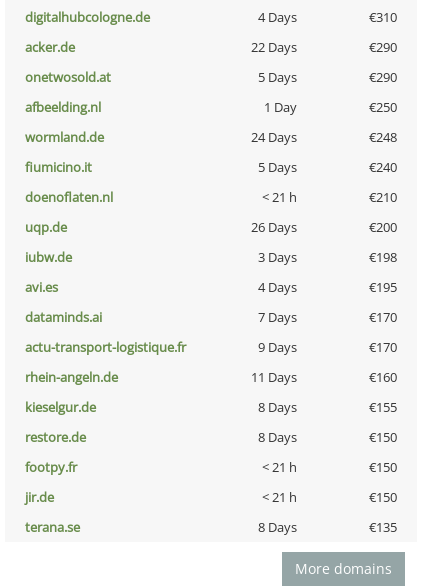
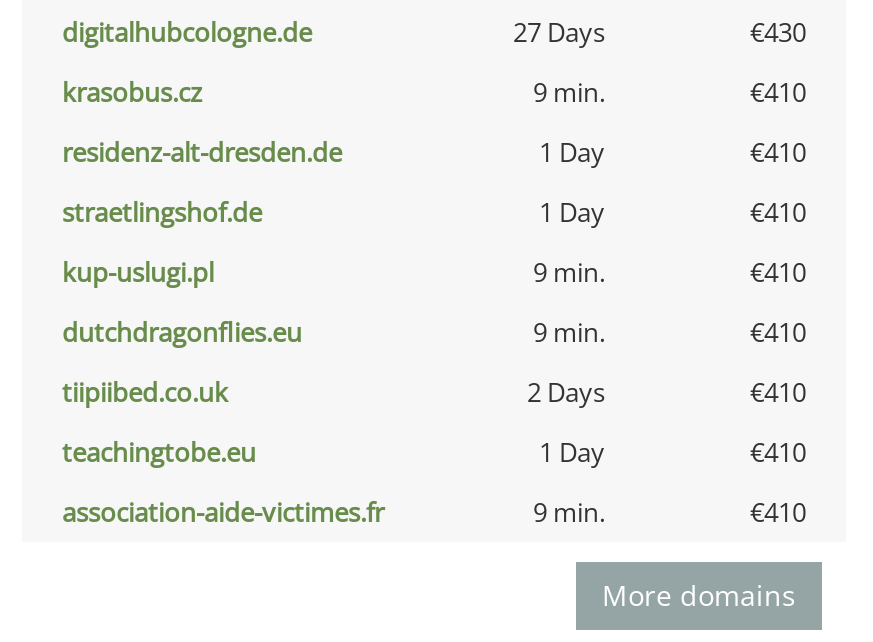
[25,8,397,116] 4 Days | €310 | acker.de | 22 Days | €290 | onetwosold.at | 5 Days | €290 | afbeelding.nl -> [62,14,806,170] 27 Days | €430 | krasobus.cz | 9 min. | €410 | residenz-alt-dresden.de
[25,98,397,536] €250 | wormland.de | 24 Days | €248 | fiumicino.it | 5 Days | €240 | doenoflaten.nl | < 21 h | €210 | uqp.de | 26 Days | €200 | iubw.de | 3 Days | €198 | avi.es | 4 Days | €195 | dataminds.ai | 7 Days | €170 | actu-transport-logistique.fr | 9 Days | €170 | rhein-angeln.de | 11 Days | €160 | kieselgur.de | 8 Days | €155 | restore.de | 8 Days | €150 | footpy.fr | < 21 h | €150 | jir.de | < 21 h | €150 | terana.se | 8 Days | €135 -> [62,134,806,530] €410 | straetlingshof.de | 1 Day | €410 | kup-uslugi.pl | 9 min. | €410 | dutchdragonflies.eu | 9 min. | €410 | tiipiibed.co.uk | 2 Days | €410 | teachingtobe.eu | 1 Day | €410 | association-aide-victimes.fr | 9 min. | €410

